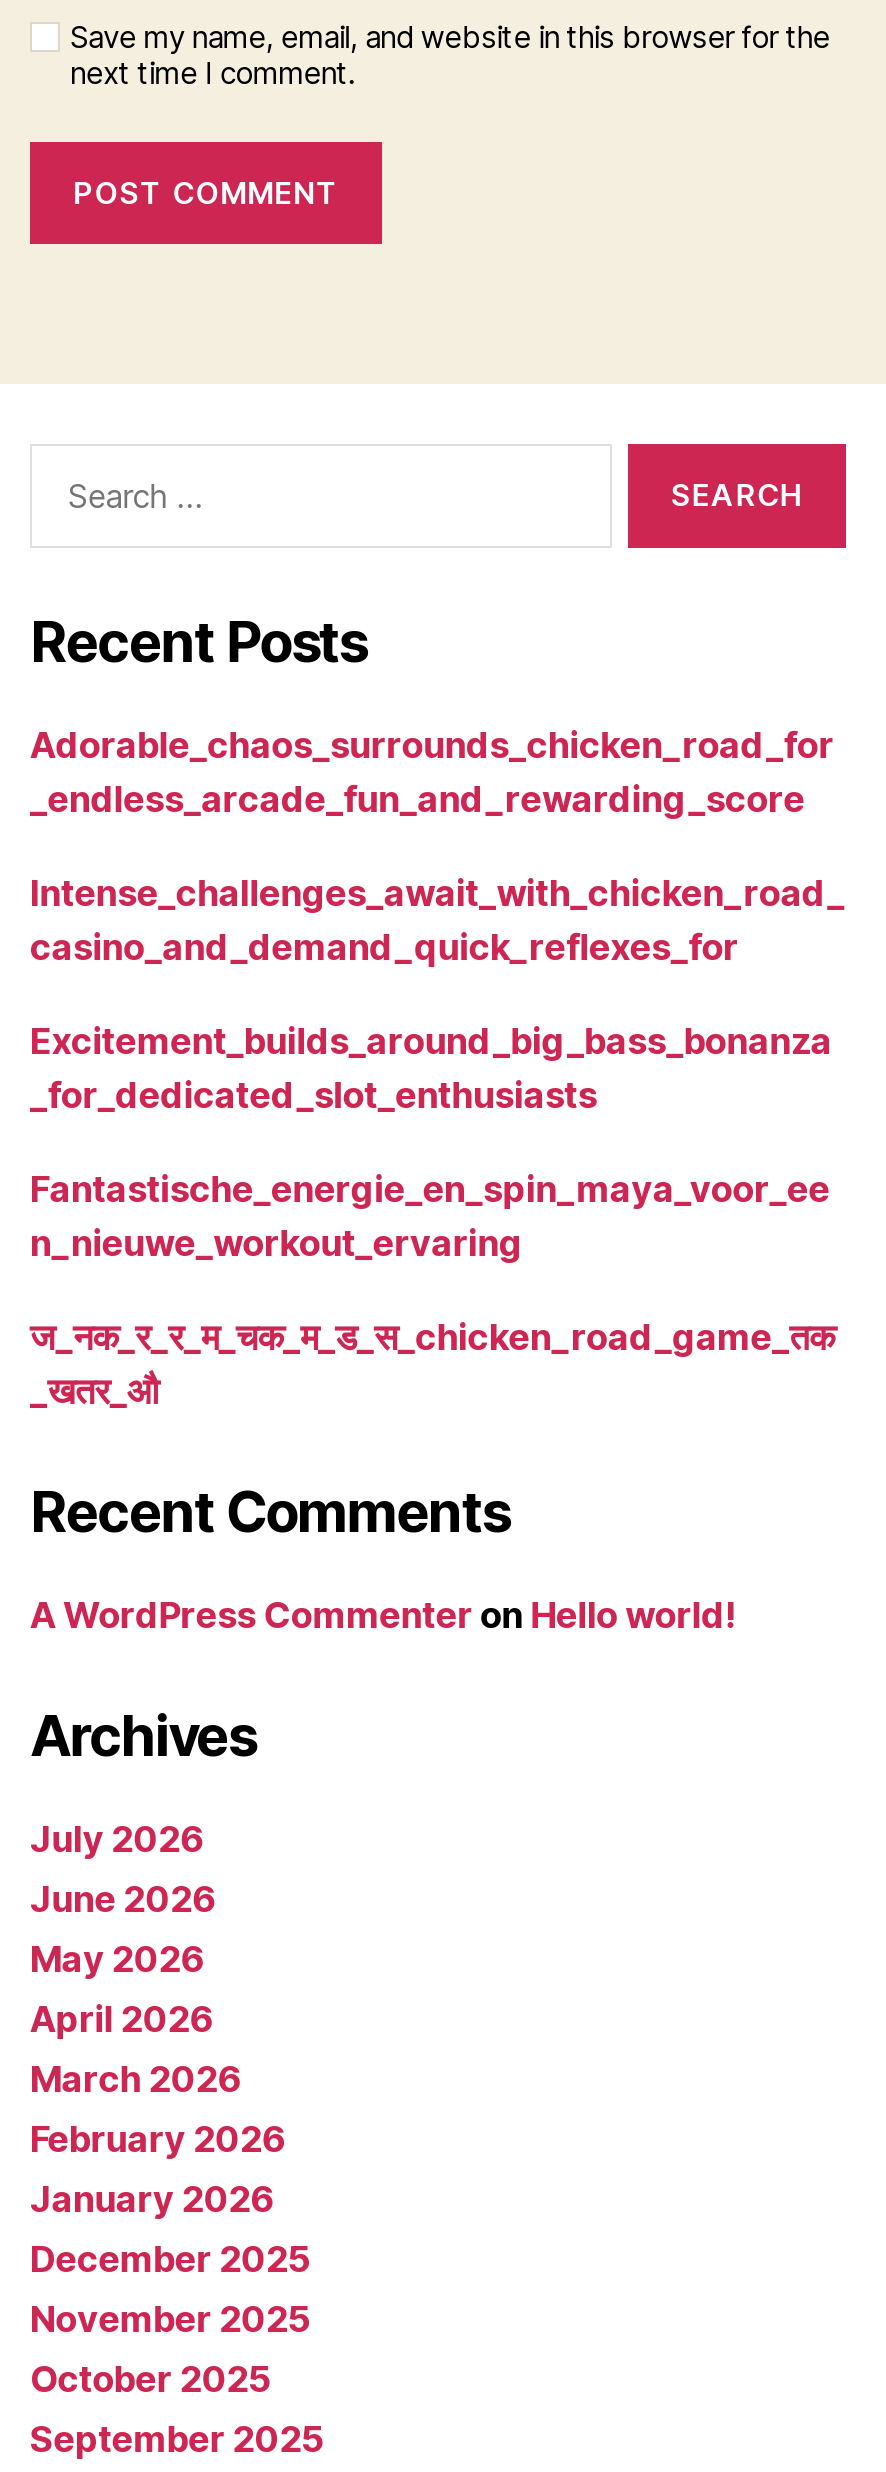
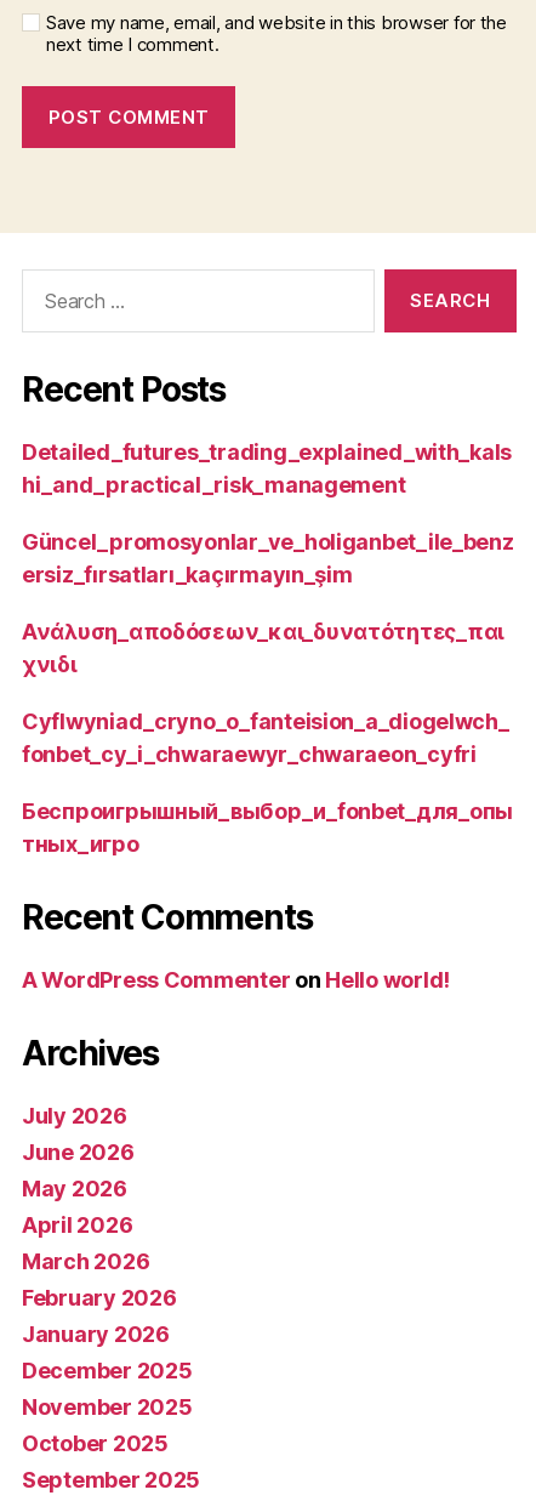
[30,724,834,820] Adorable_chaos_surrounds_chicken_road_for | _endless_arcade_fun_and_rewarding_score -> [22,439,512,498] Detailed_futures_trading_explained_with_kals | hi_and_practical_risk_management
[30,872,845,968] Intense_challenges_await_with_chicken_road_ | casino_and_demand_quick_reflexes_for -> [22,529,514,587] Güncel_promosyonlar_ve_holiganbet_ile_benz | ersiz_fırsatları_kaçırmayın_şim
[30,1020,832,1116] Excitement_builds_around_big_bass_bonanza | _for_dedicated_slot_enthusiasts -> [22,619,504,677] Ανάλυση_αποδόσεων_και_δυνατότητες_παι | χνιδι
[30,1168,830,1264] Fantastische_energie_en_spin_maya_voor_ee | n_nieuwe_workout_ervaring -> [22,709,509,767] Cyflwyniad_cryno_o_fanteision_a_diogelwch_ | fonbet_cy_i_chwaraewyr_chwaraeon_cyfri
[30,1316,834,1412] ज_नक_र_र_म_चक_म_ड_स_chicken_road_game_तक | _खतर_औ -> [22,798,513,857] Беспроигрышный_выбор_и_fonbet_для_опы | тных_игро

